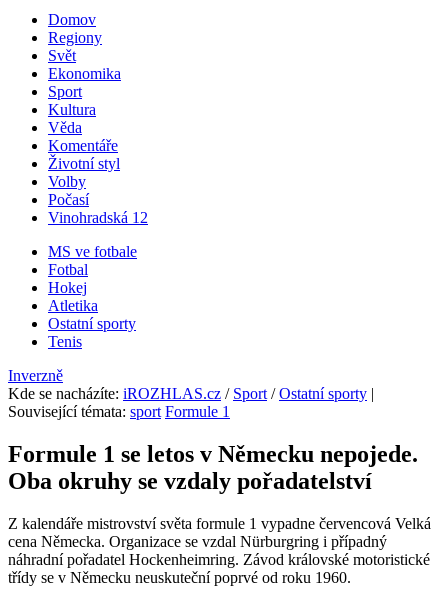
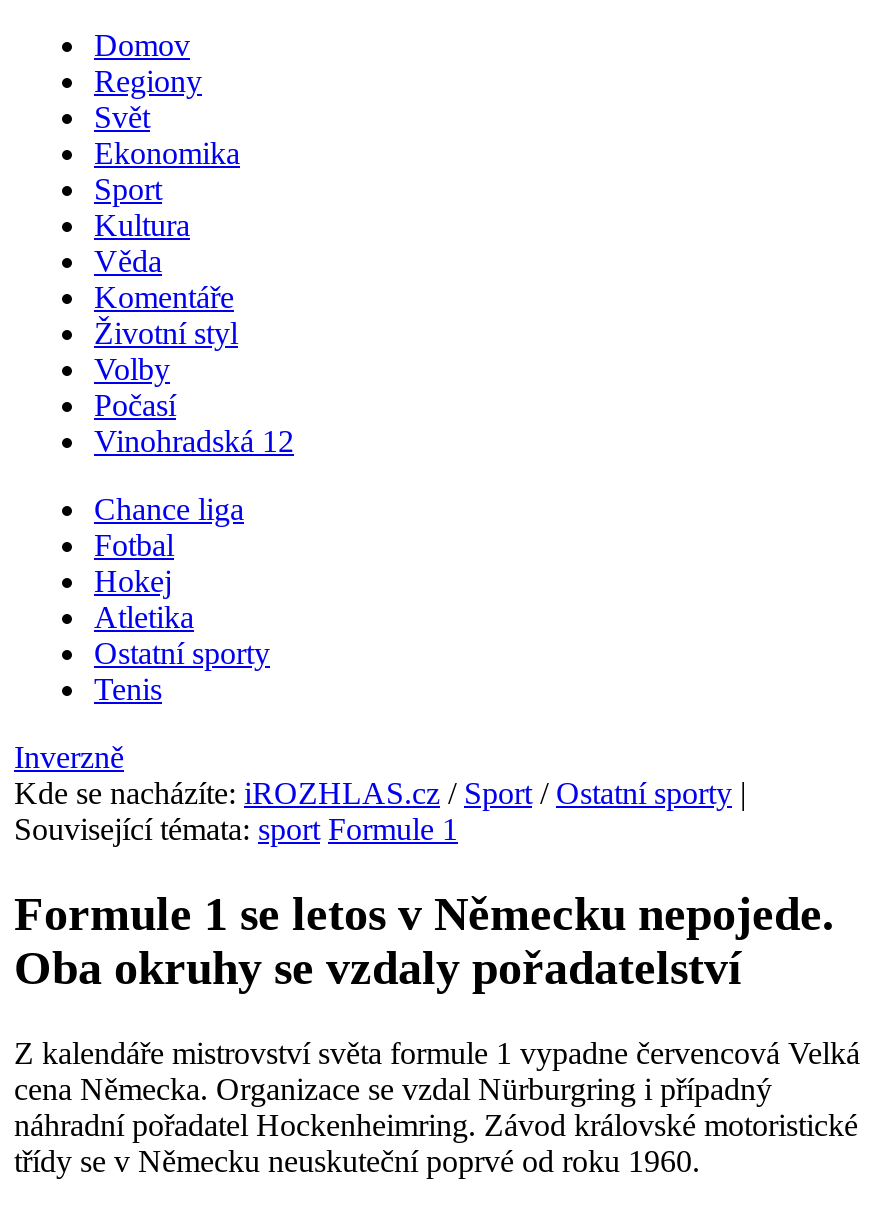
[48,243,137,260] MS ve fotbale -> [94,493,244,527] Chance liga

